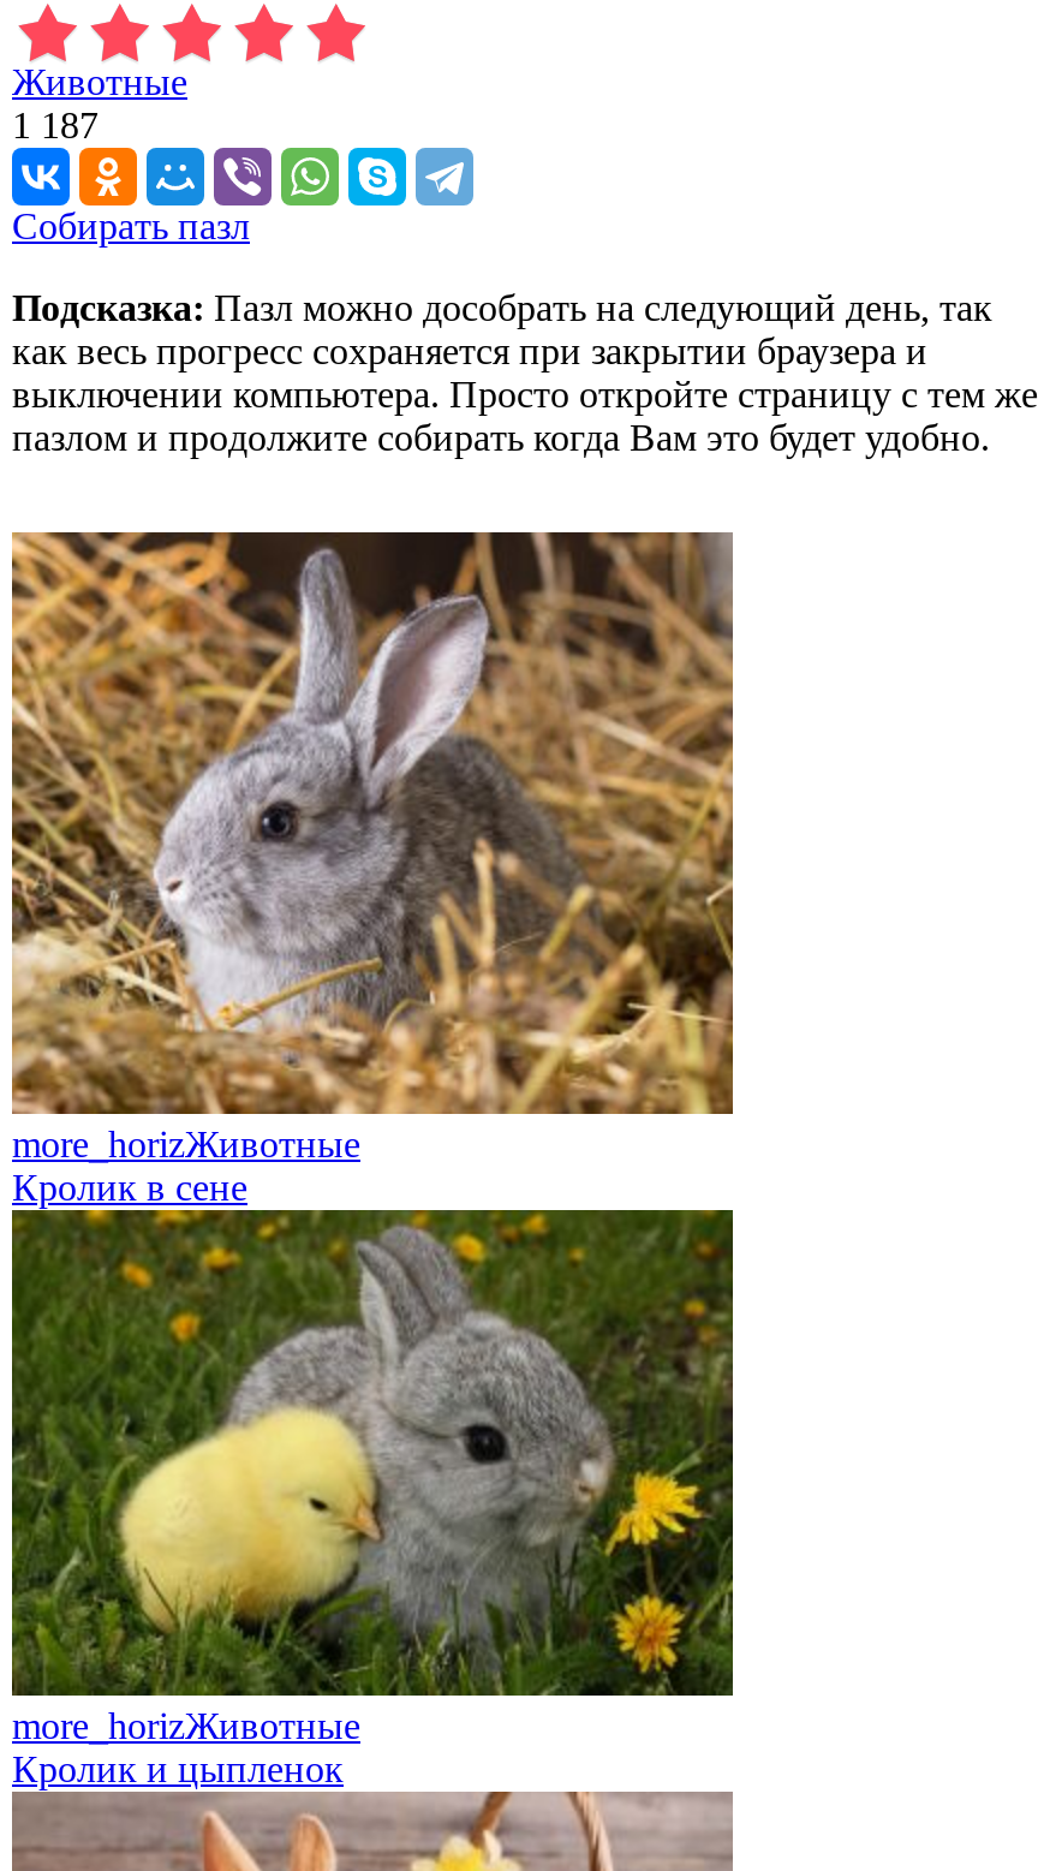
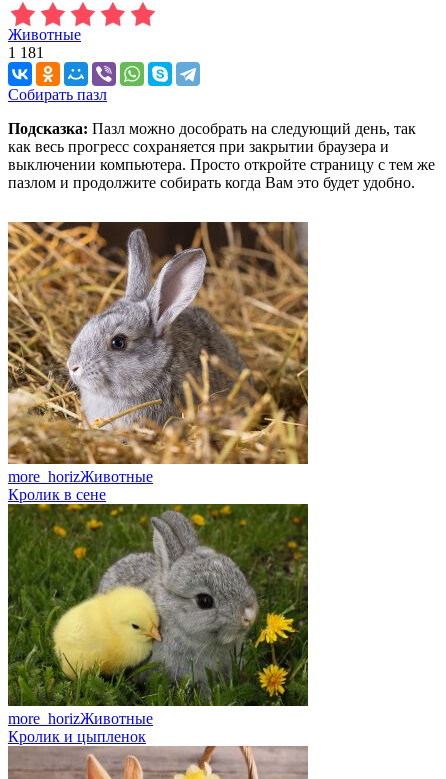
[12,104,99,145] 1 187 -> [8,44,44,61] 1 181

